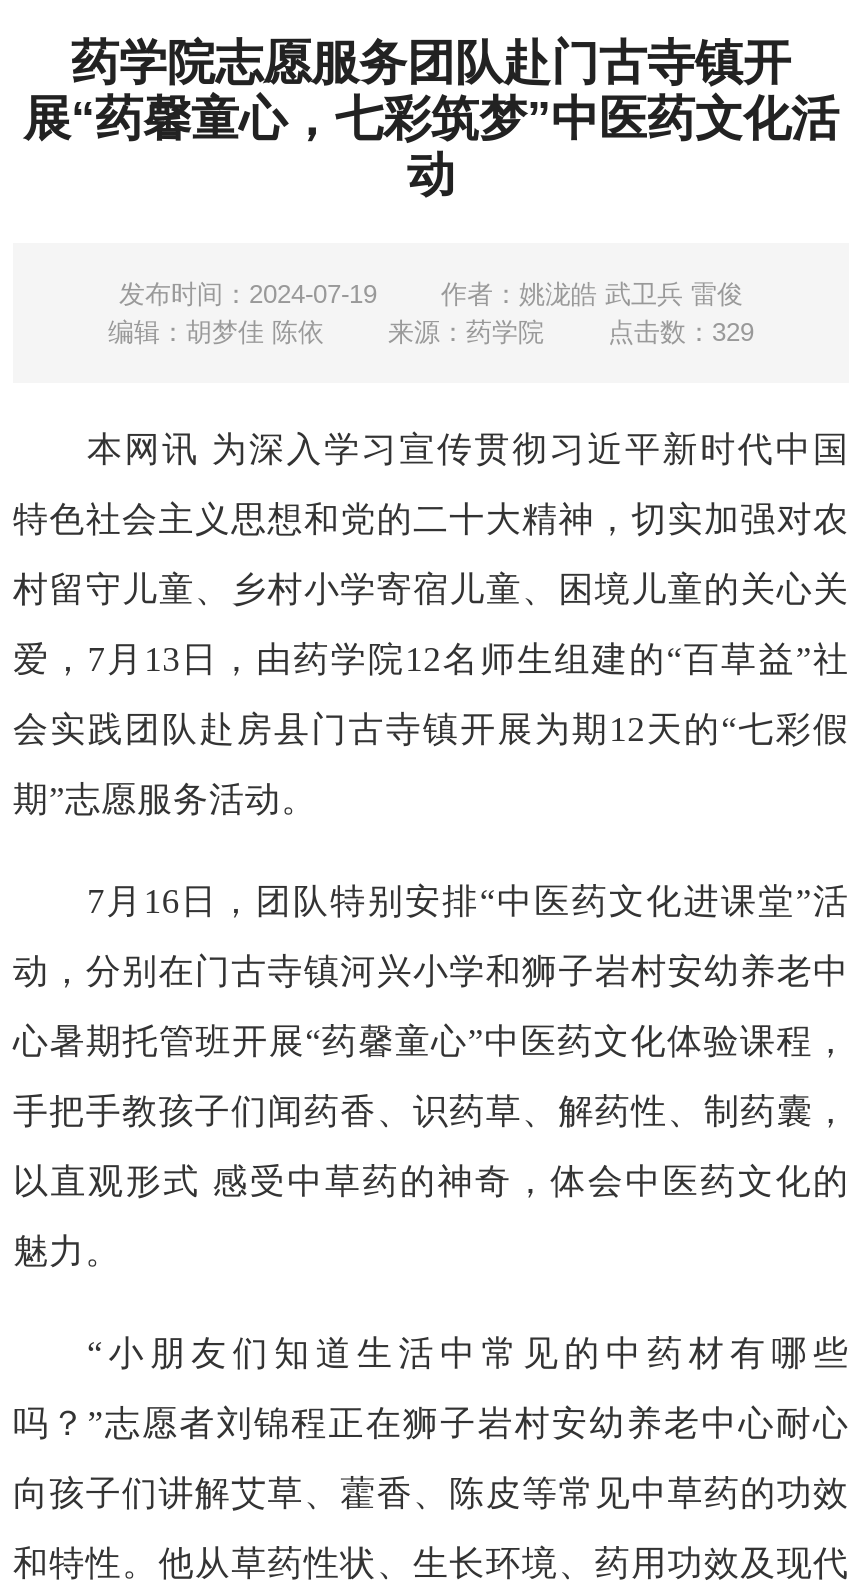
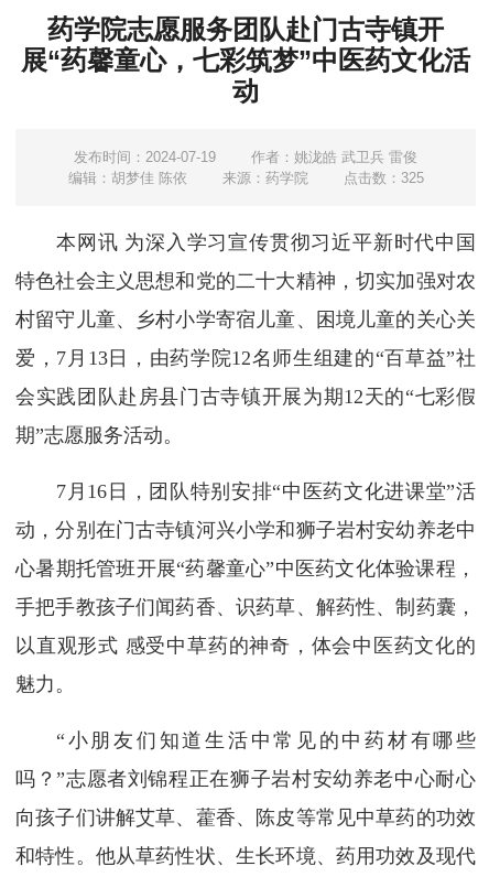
[608,318,754,348] 点击数：329 -> [343,170,423,187] 点击数：325

